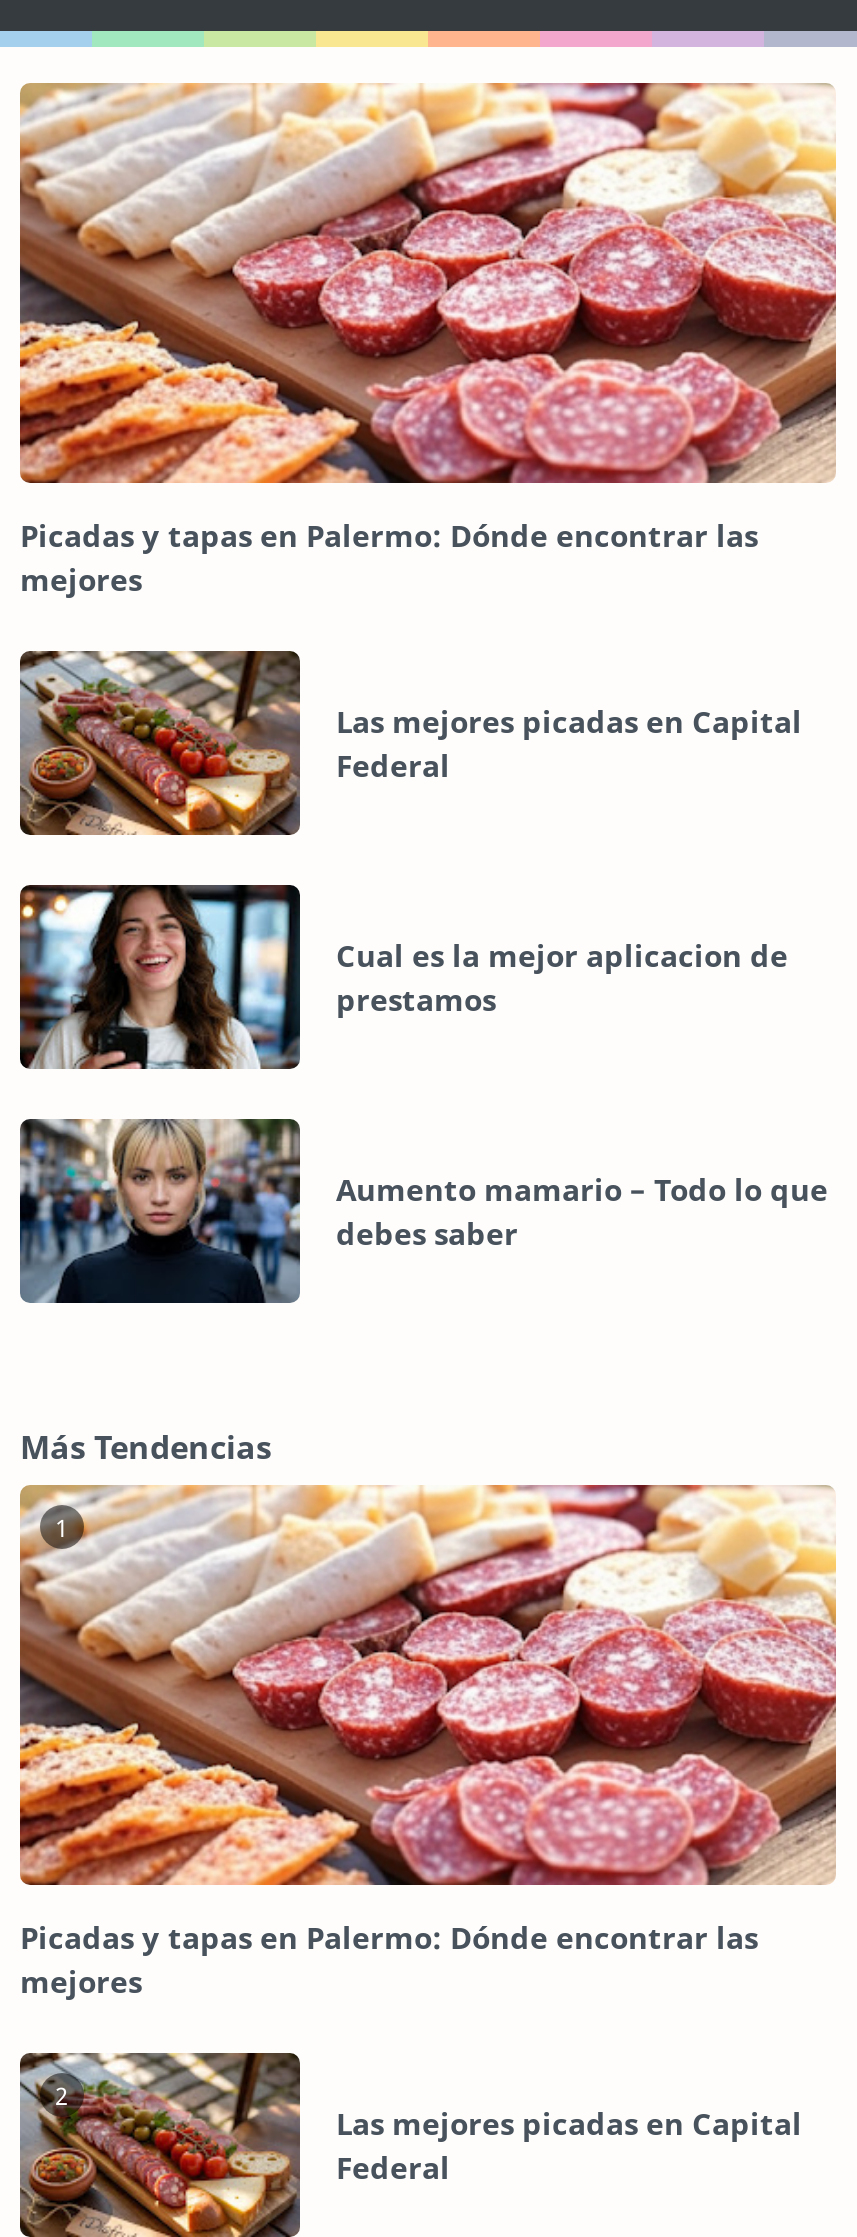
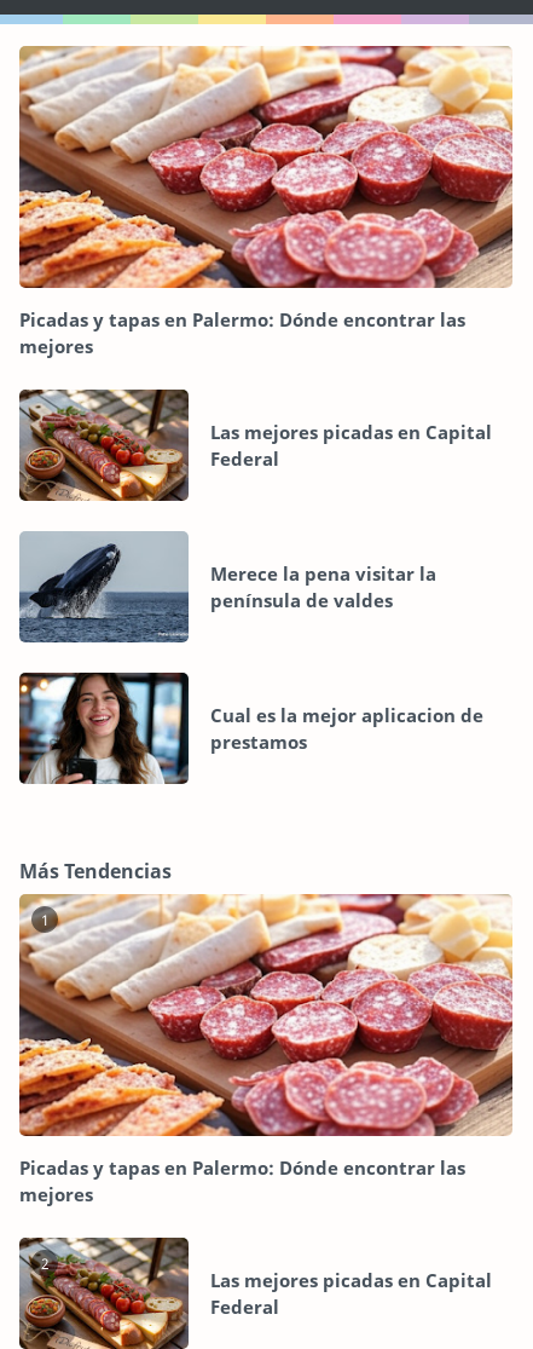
none -> [18,531,436,644] [image] | Merece la pena visitar la | península de valdes
moved [16,883,788,1073] -> [17,671,483,786]: [image] | Cual es la mejor aplicacion de | prestamos
[18,1117,828,1305] [image] | Aumento mamario – Todo lo que | debes saber -> none

